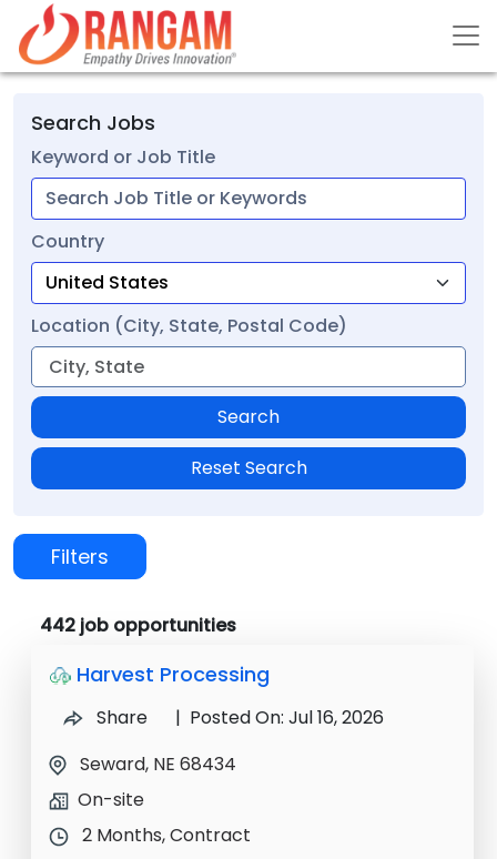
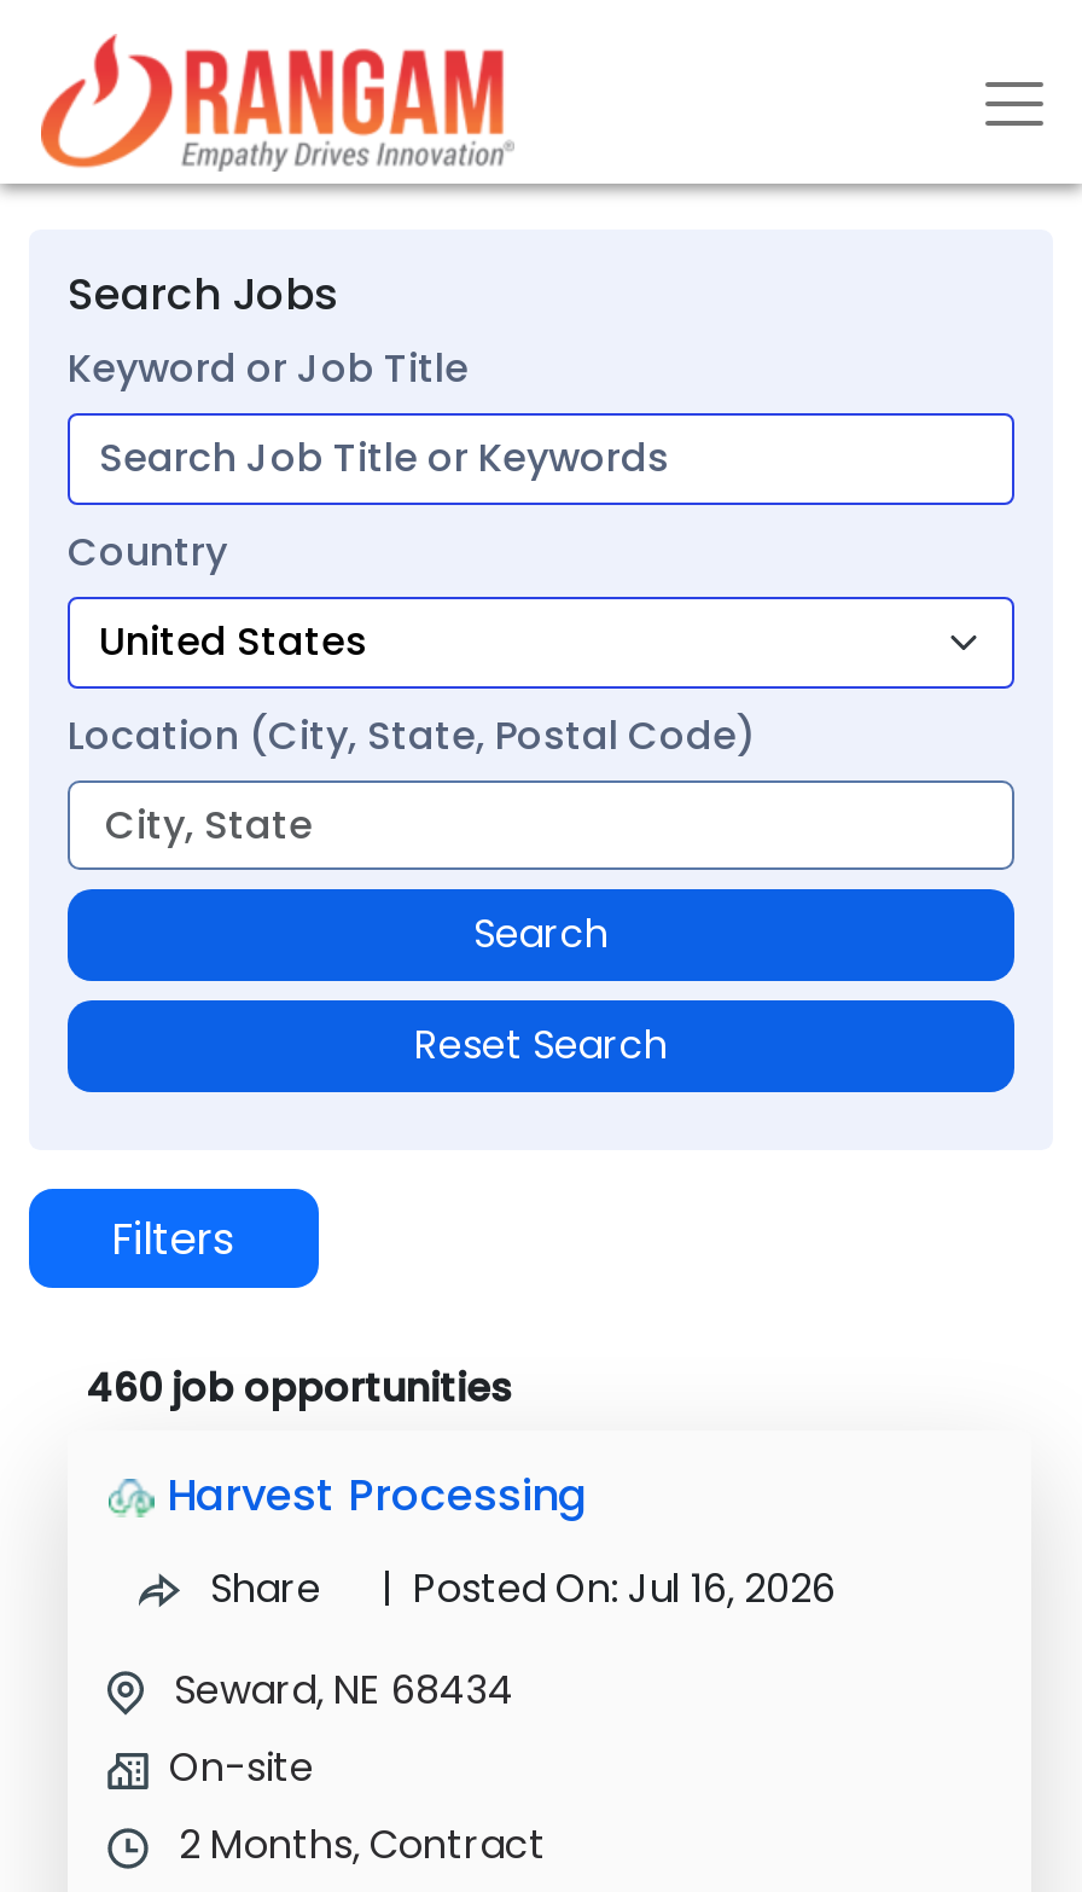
[40,613,236,638] 442 job opportunities -> [87,1360,512,1416] 460 job opportunities

